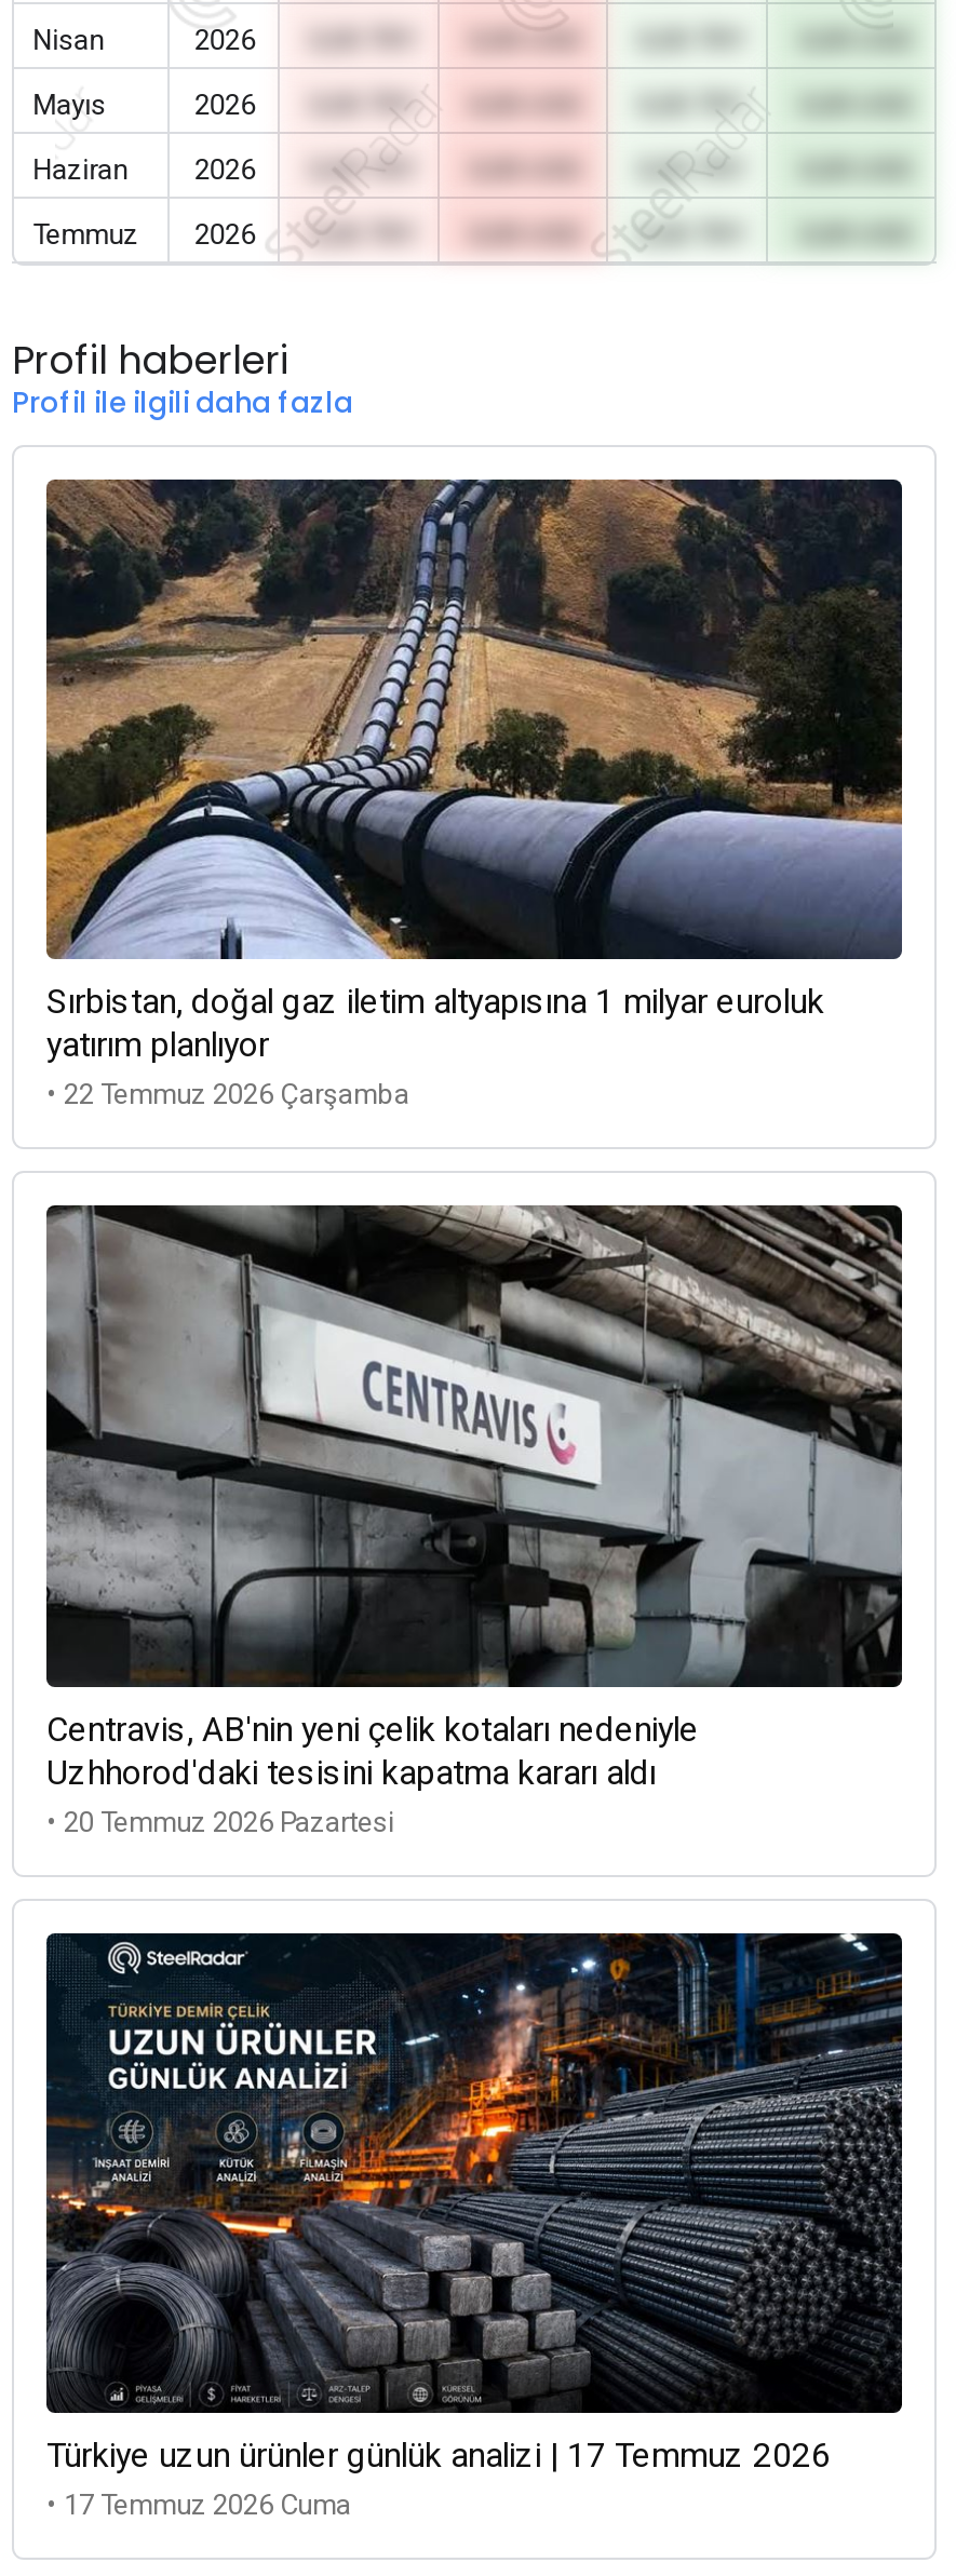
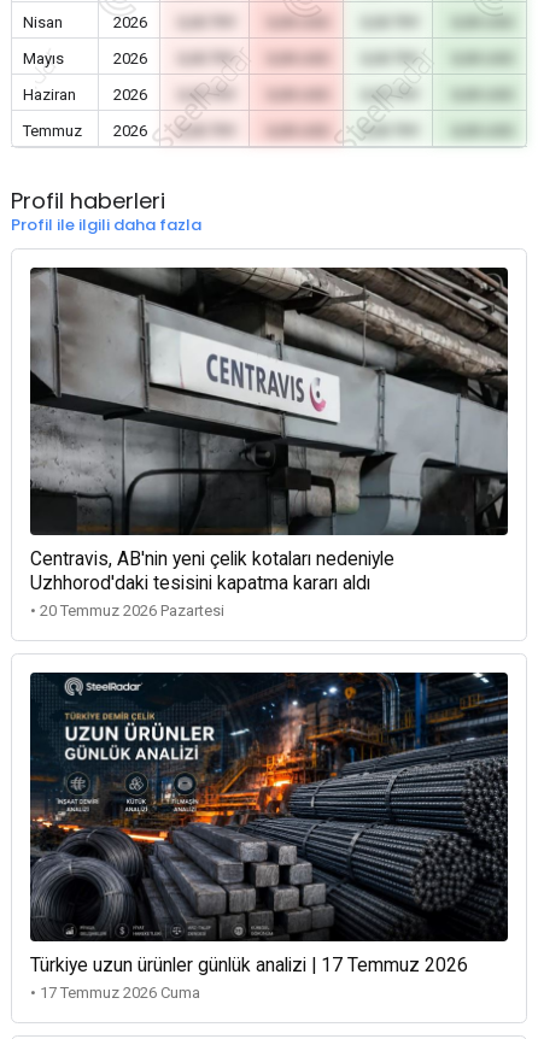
[44,477,902,1111] [image] | Sırbistan, doğal gaz iletim altyapısına 1 milyar euroluk | yatırım planlıyor | • 22 Temmuz 2026 Çarşamba -> none

